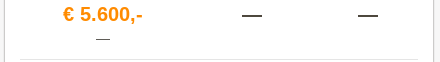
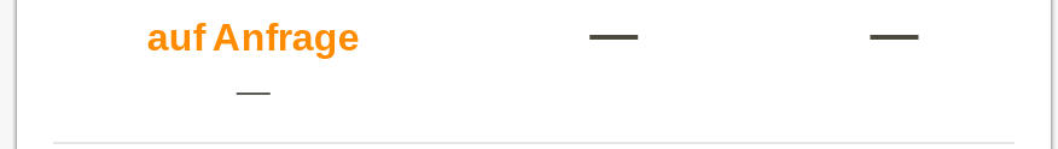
[63,2,143,24] € 5.600,- -> [147,16,360,56] auf Anfrage

